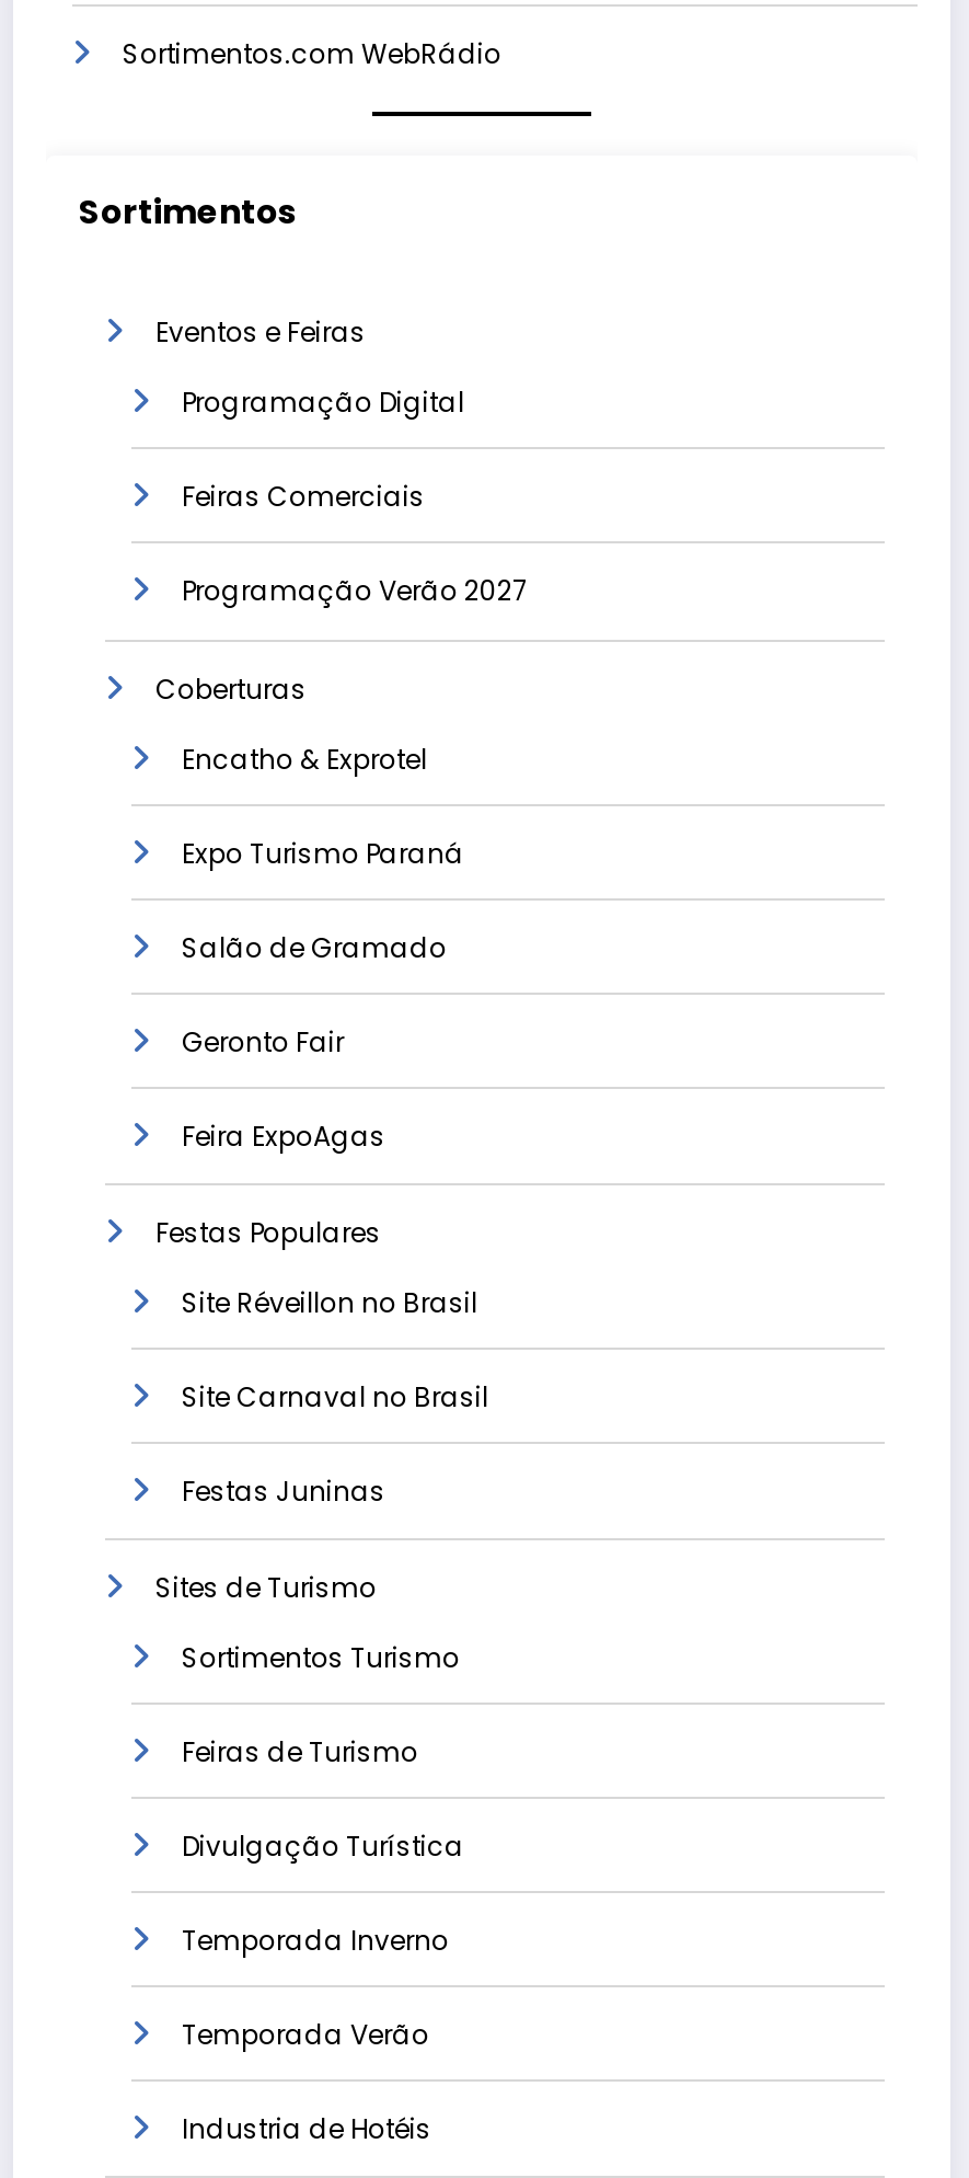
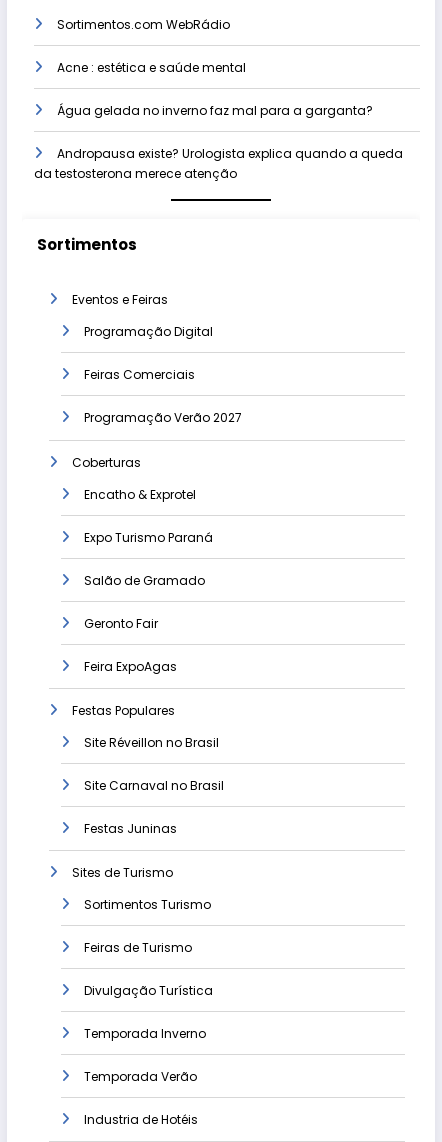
none -> [34,59,403,182] Acne : estética e saúde mental | Água gelada no inverno faz mal para a garganta? | Andropausa existe? Urologista explica quando a queda | da testosterona merece atenção

